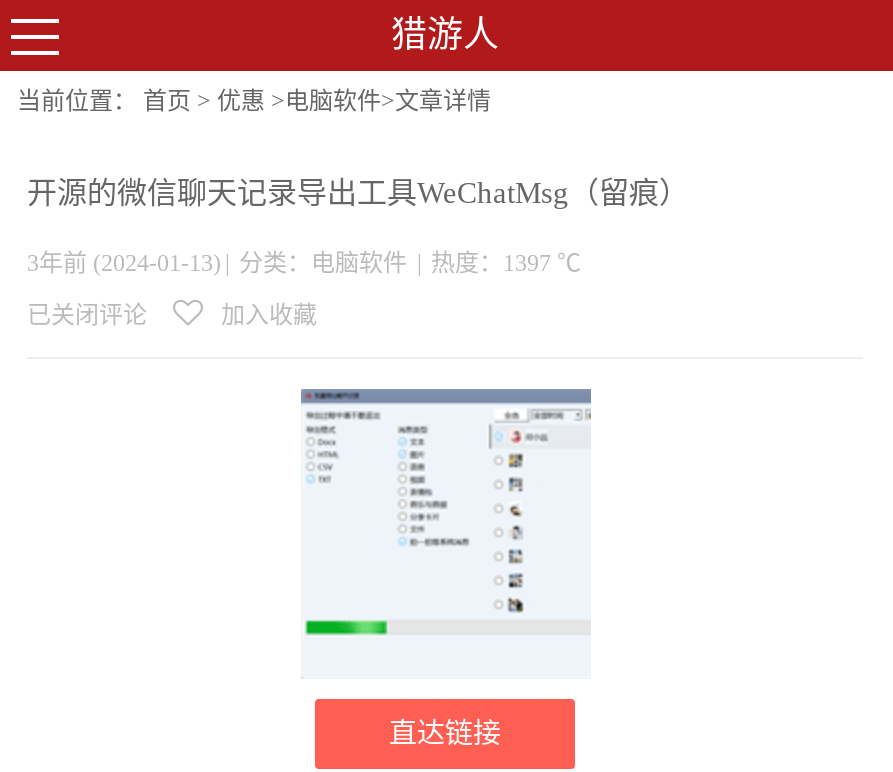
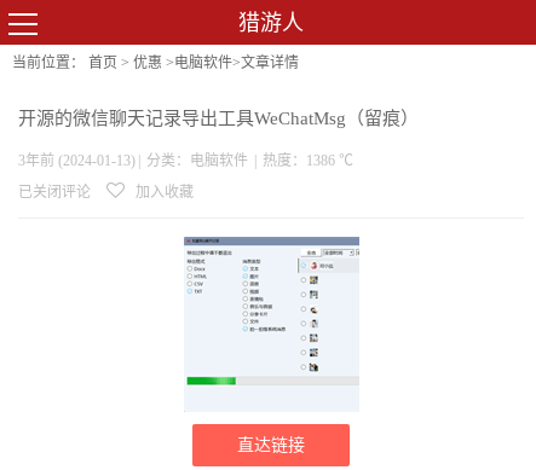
[27,249,581,277] 3年前 (2024-01-13) 分类：电脑软件 热度：1397 ℃ -> [18,152,353,169] 3年前 (2024-01-13) 分类：电脑软件 热度：1386 ℃

